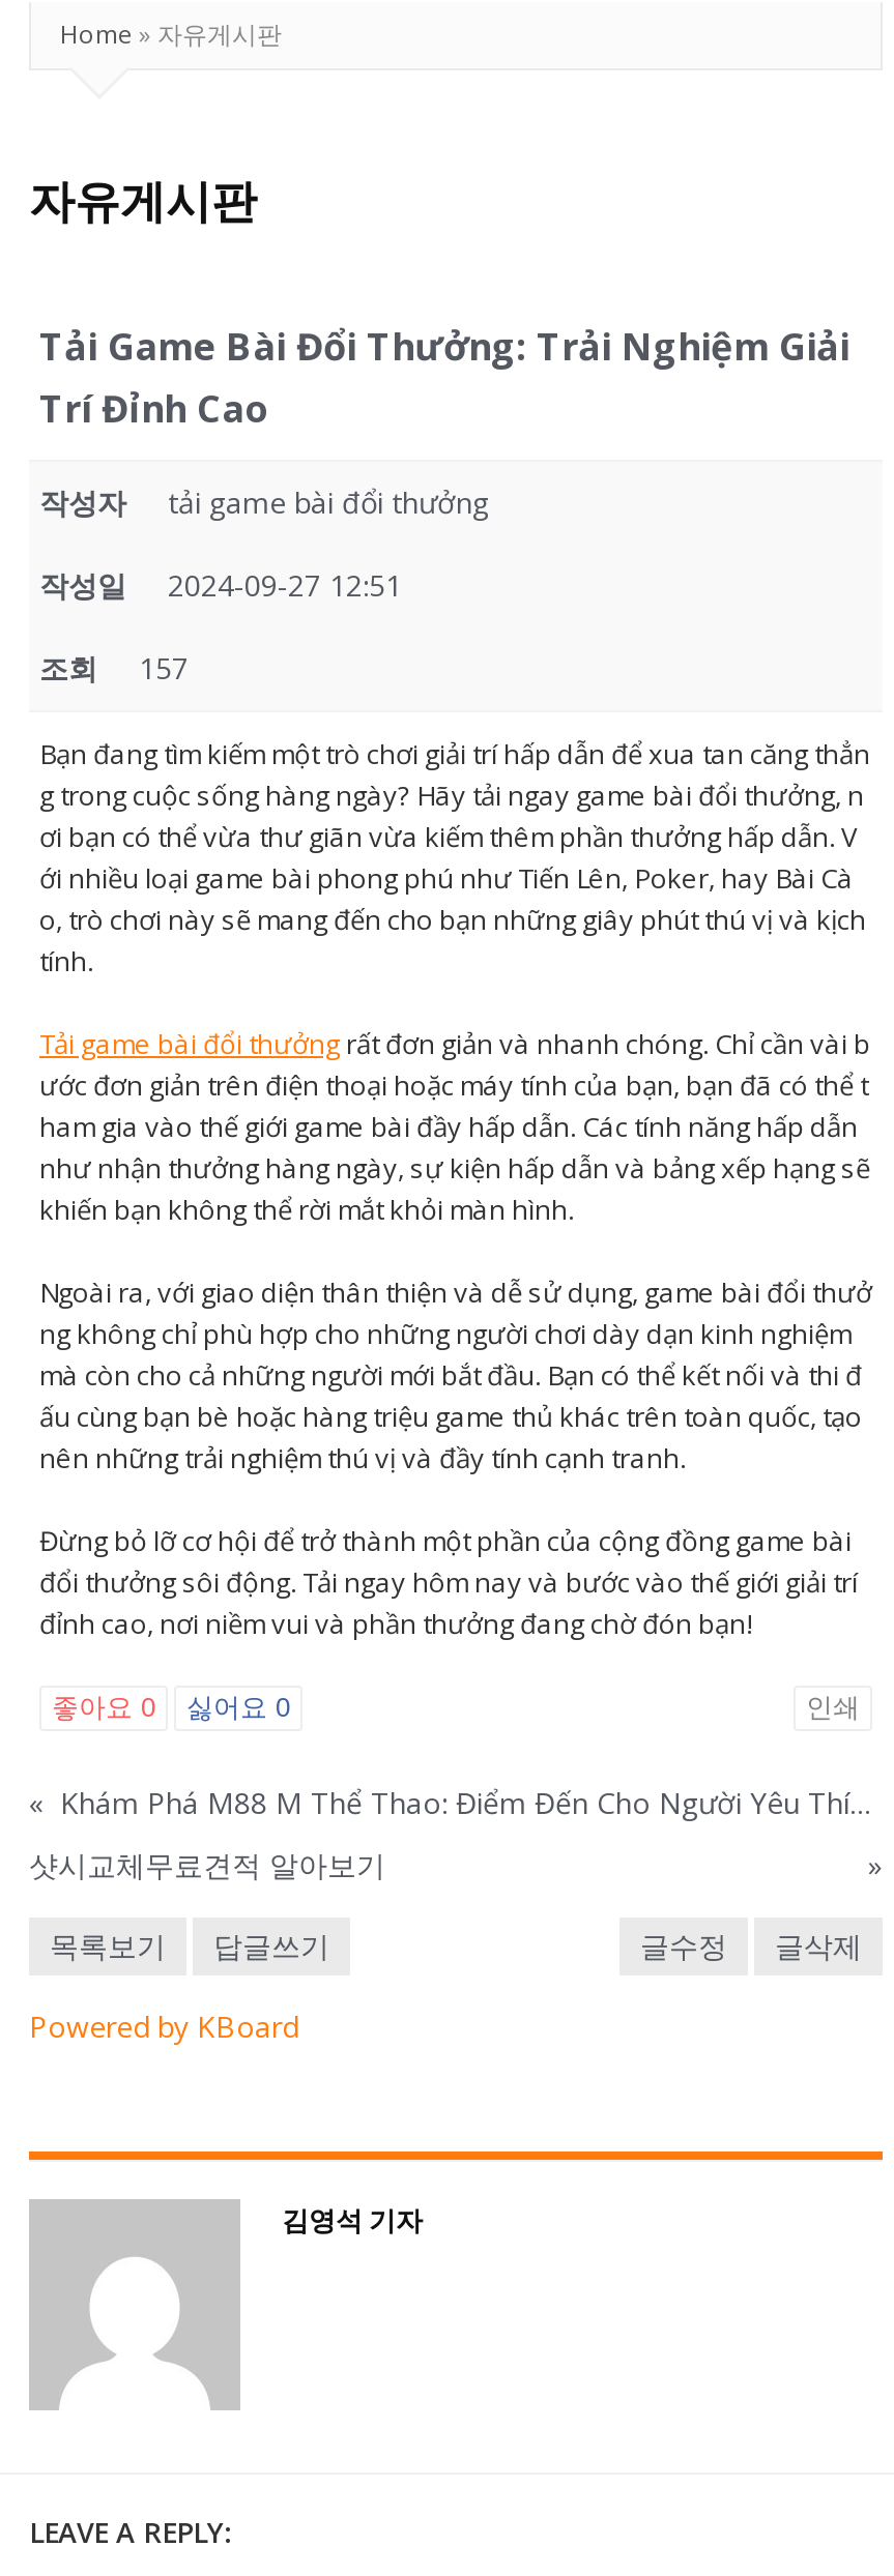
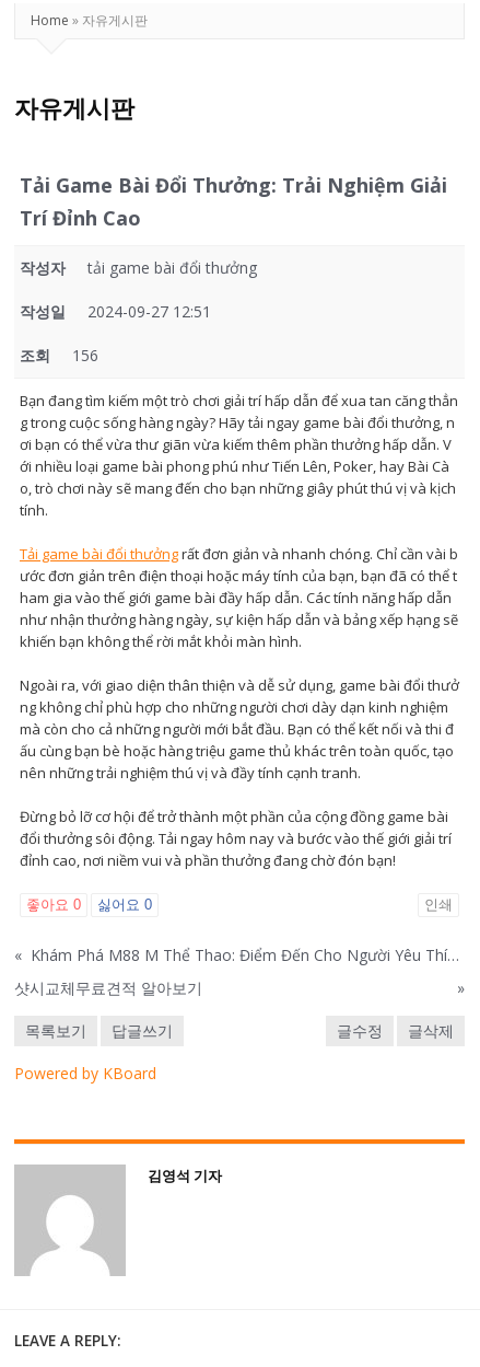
[39,649,189,689] 조회 157 -> [20,345,98,366] 조회 156

